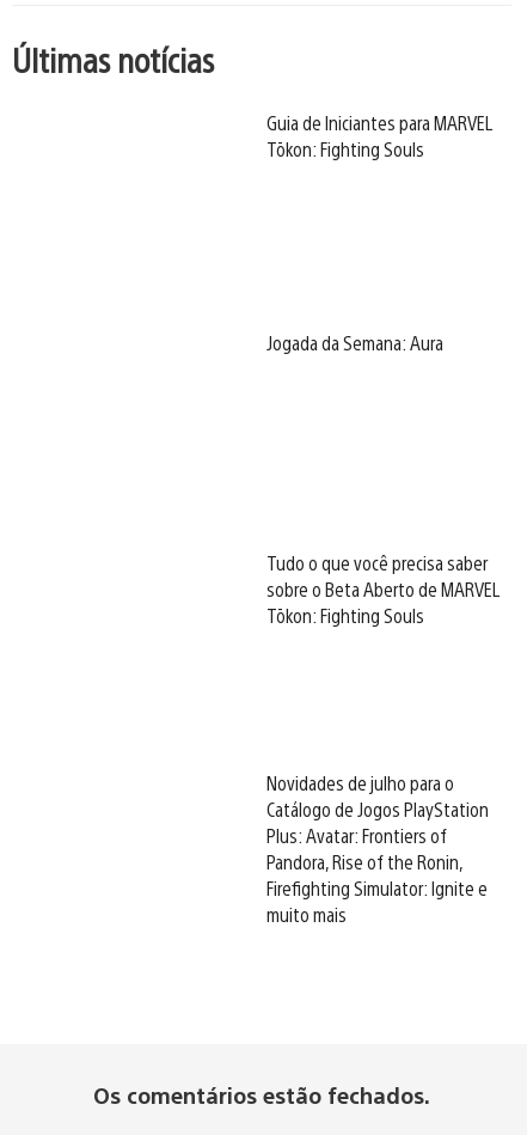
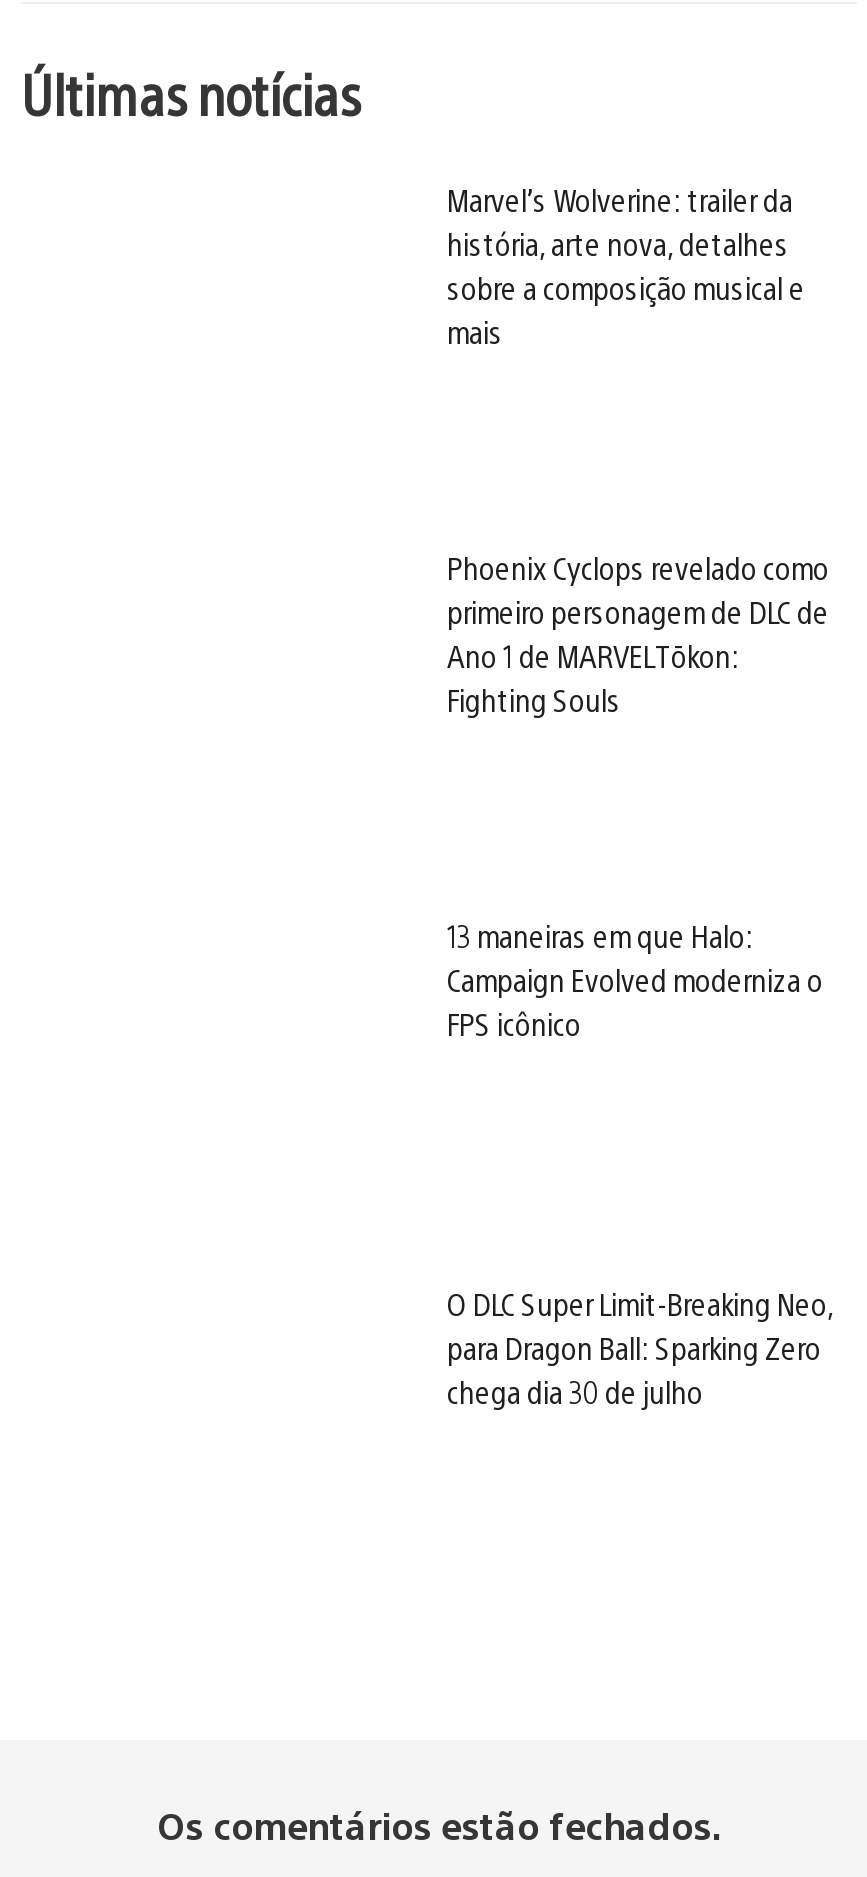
[266,110,492,161] Guia de Iniciantes para MARVEL | Tōkon: Fighting Souls -> [447,178,805,352] Marvel’s Wolverine: trailer da | história, arte nova, detalhes | sobre a composição musical e | mais
[266,330,443,355] Jogada da Semana: Aura -> [447,546,829,720] Phoenix Cyclops revelado como | primeiro personagem de DLC de | Ano 1 de MARVEL Tōkon: | Fighting Souls
[266,550,500,628] Tudo o que você precisa saber | sobre o Beta Aberto de MARVEL | Tōkon: Fighting Souls -> [447,914,823,1044] 13 maneiras em que Halo: | Campaign Evolved moderniza o | FPS icônico
[266,770,489,927] Novidades de julho para o | Catálogo de Jogos PlayStation | Plus: Avatar: Frontiers of | Pandora, Rise of the Ronin, | Firefighting Simulator: Ignite e | muito mais -> [447,1282,833,1412] O DLC Super Limit-Breaking Neo, | para Dragon Ball: Sparking Zero | chega dia 30 de julho

